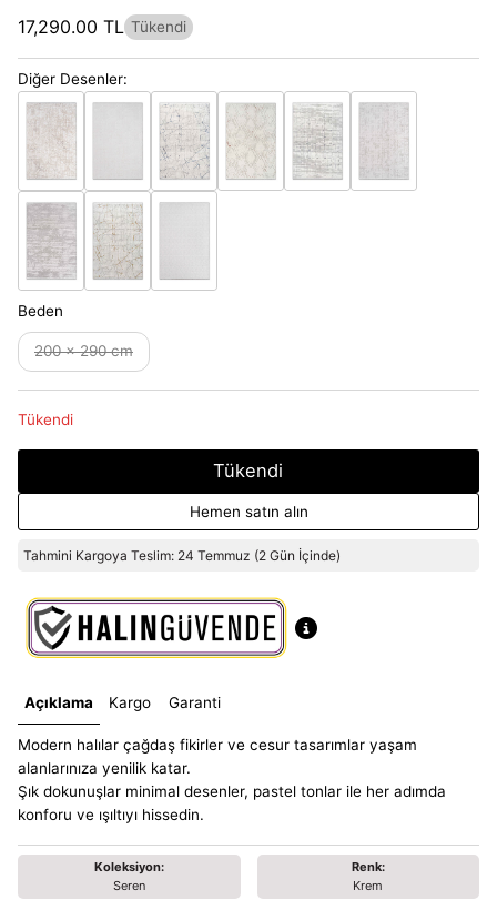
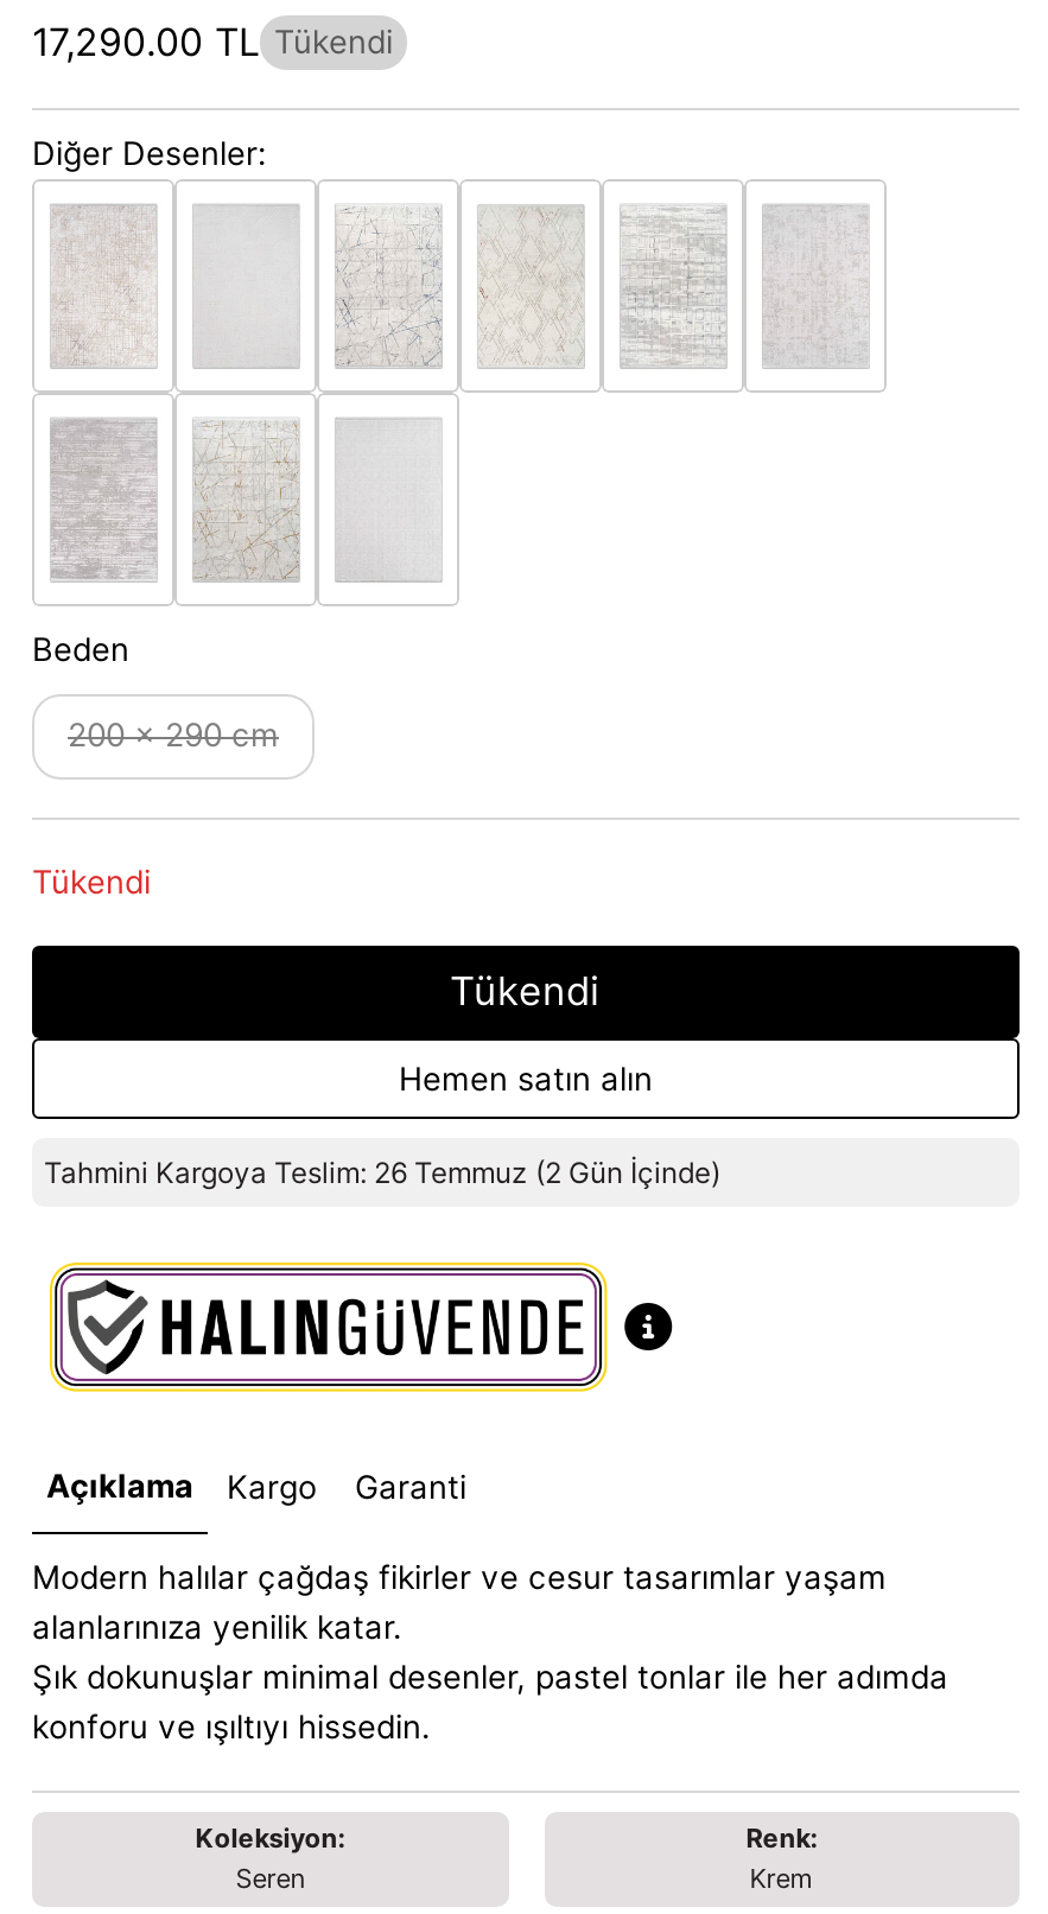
[23,547,341,564] Tahmini Kargoya Teslim: 24 Temmuz (2 Gün İçinde) -> [44,1155,720,1191] Tahmini Kargoya Teslim: 26 Temmuz (2 Gün İçinde)

